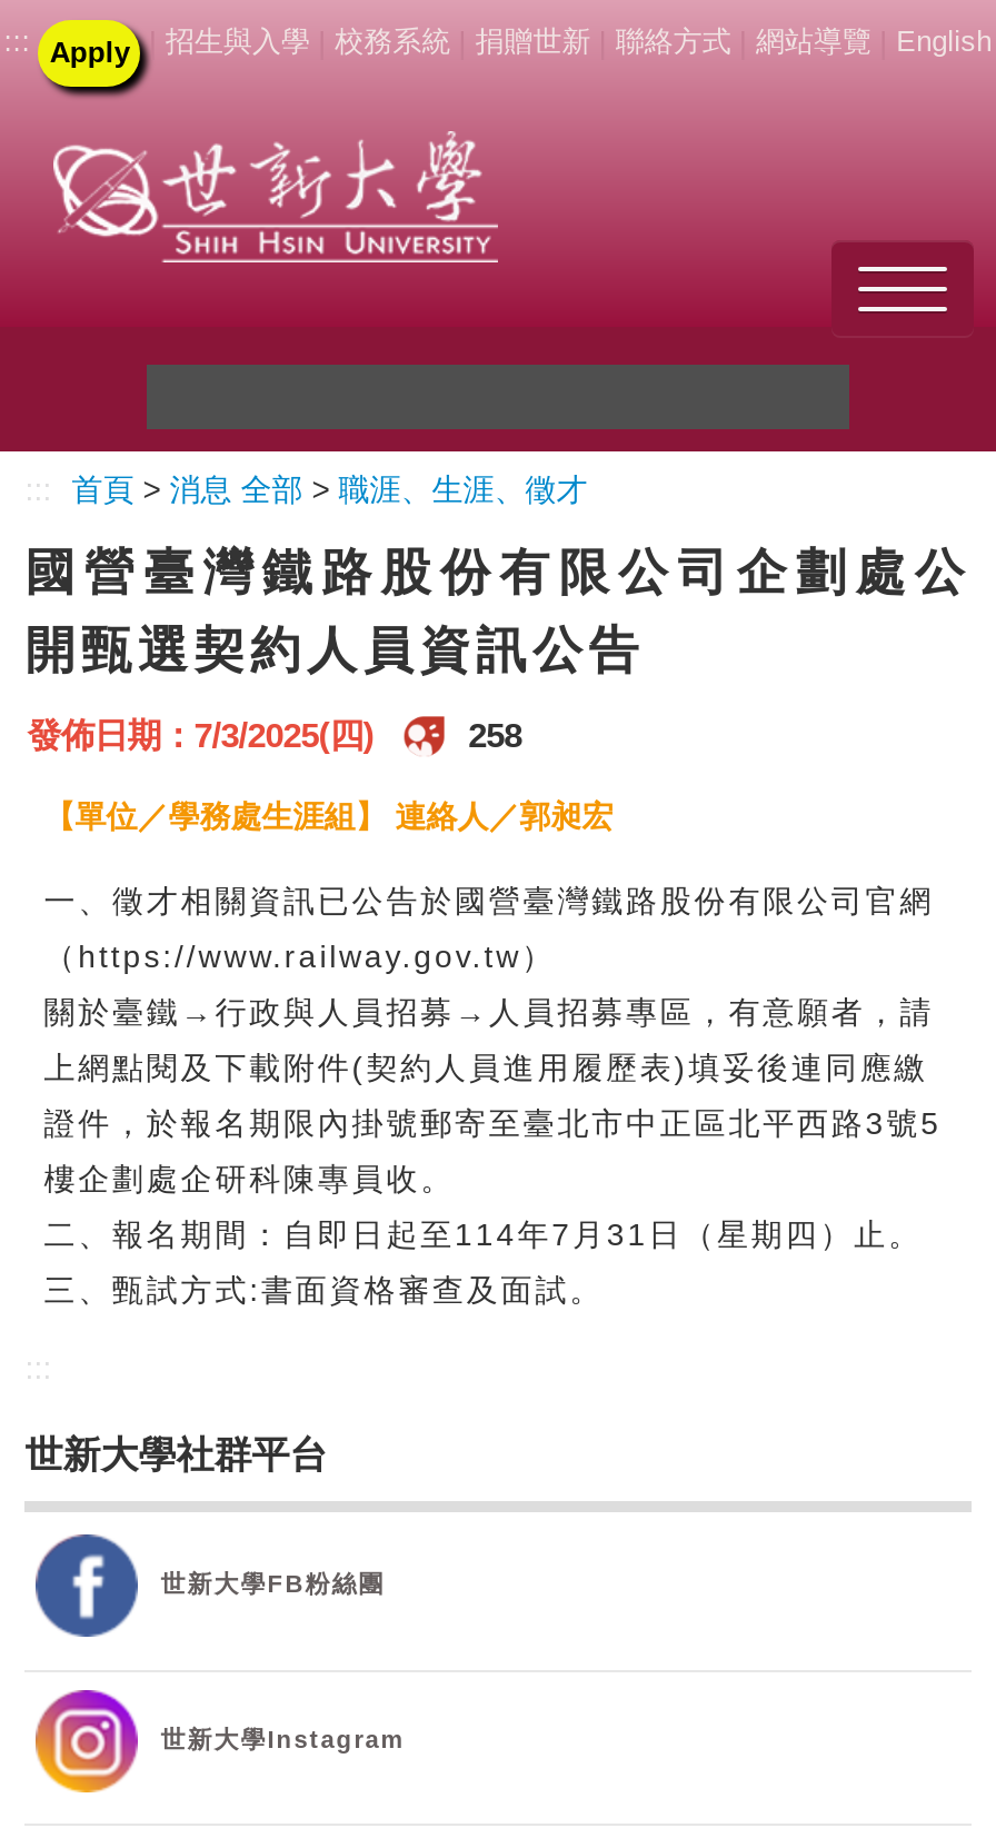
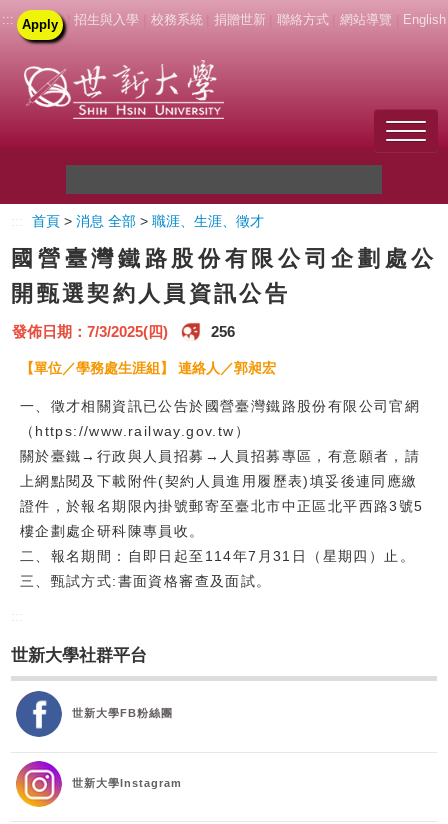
[468,715,522,753] 258 -> [211,322,235,339] 256

